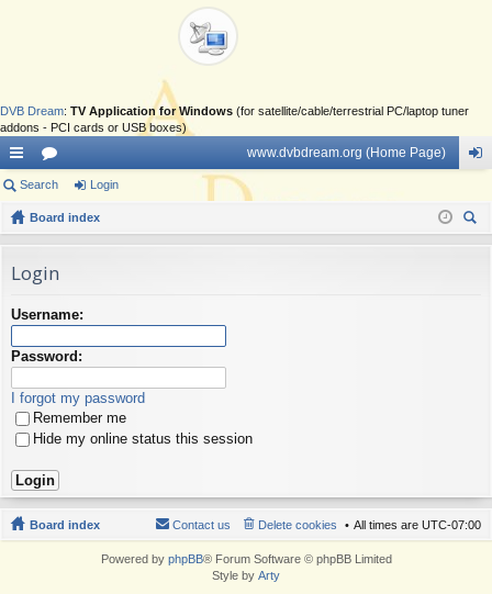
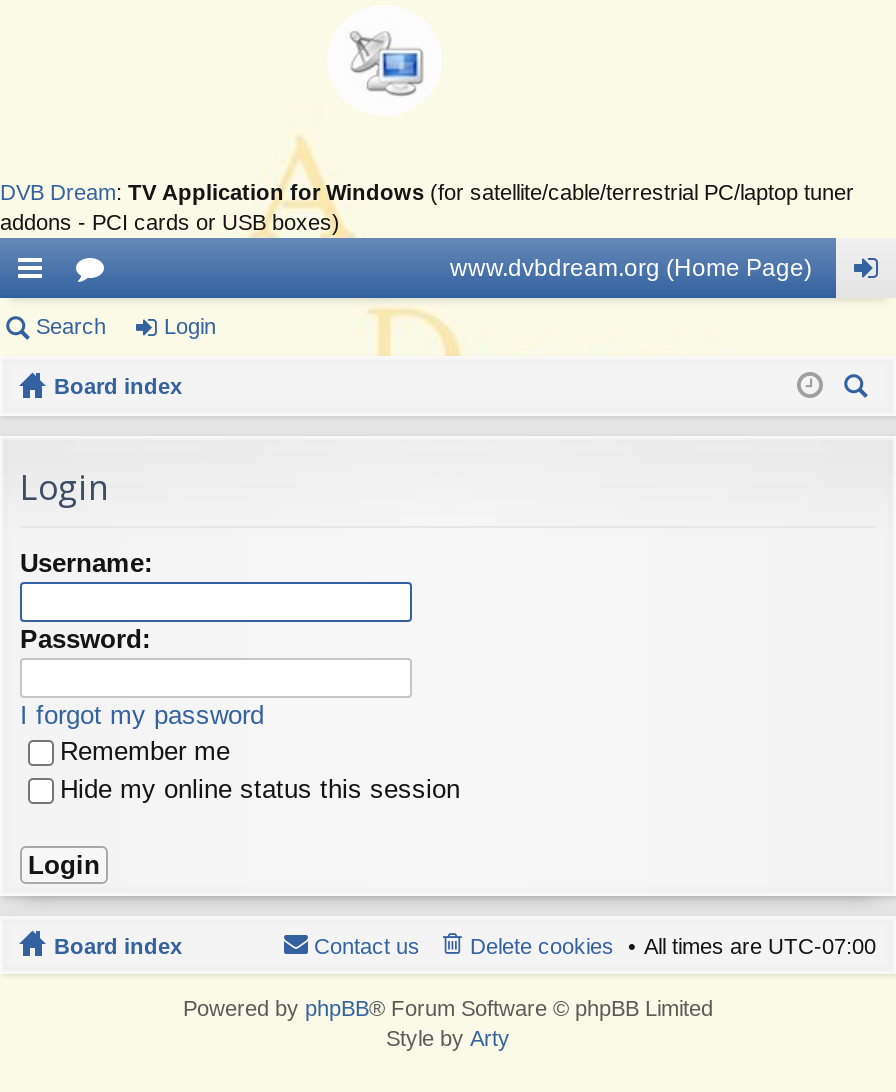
[193,25,239,66] [image] -> [354,34,424,98] [image]

